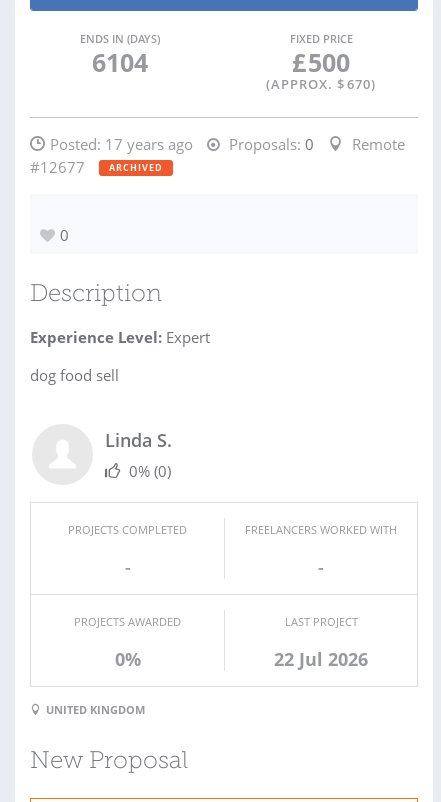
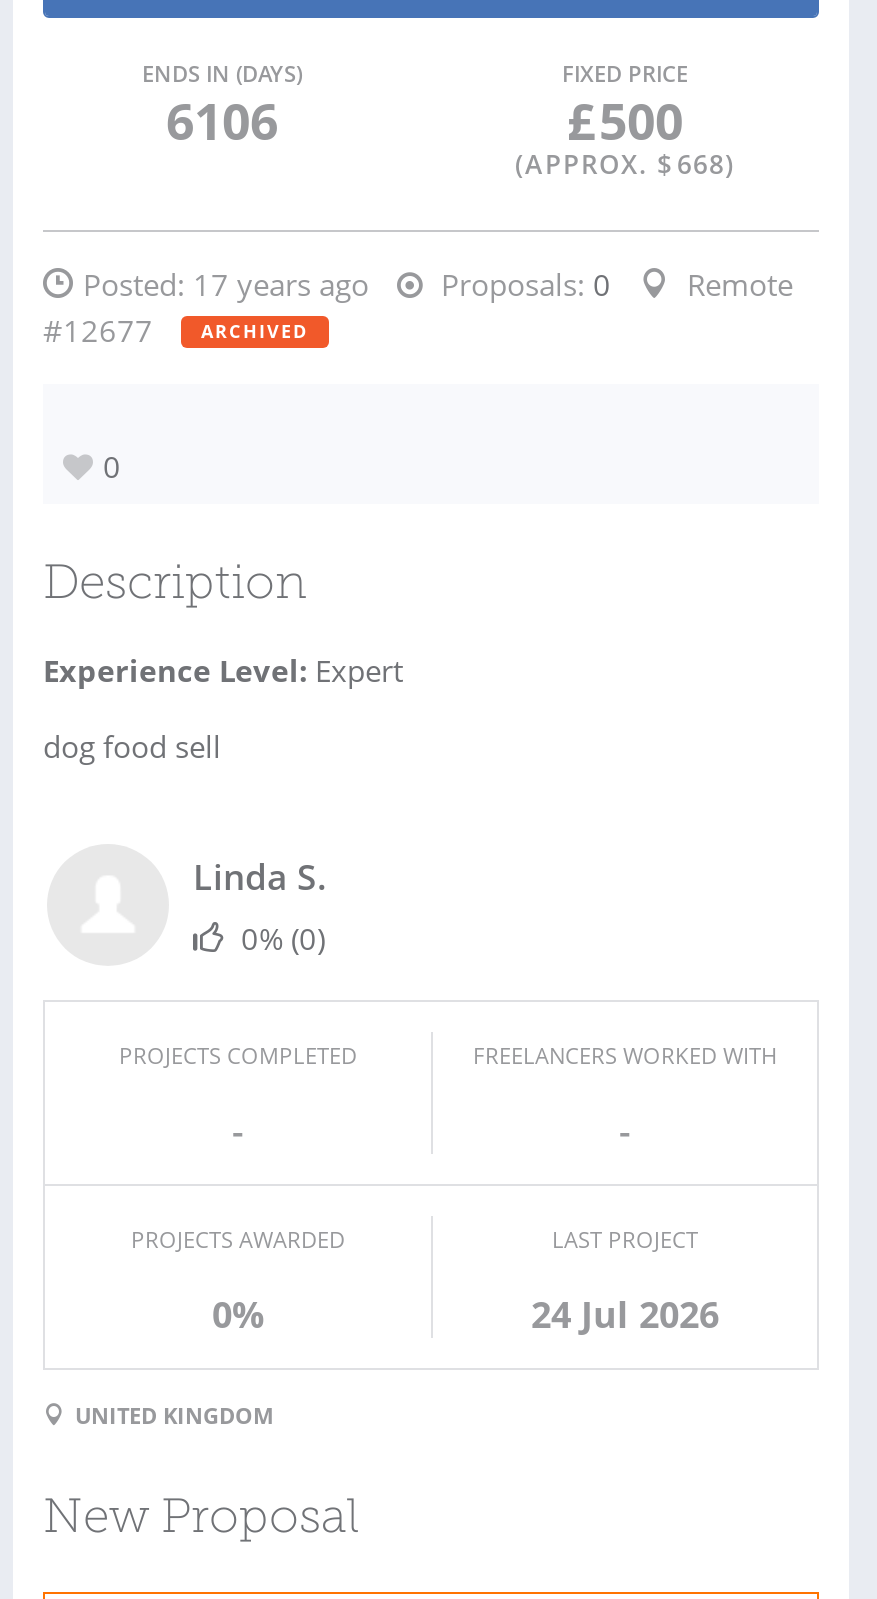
[91,45,147,79] 6104 -> [166,86,278,154] 6106
[266,75,376,93] (APPROX. $ 670) -> [515,146,735,182] (APPROX. $ 668)
[274,647,368,671] 22 Jul 2026 -> [531,1290,719,1338] 24 Jul 2026

